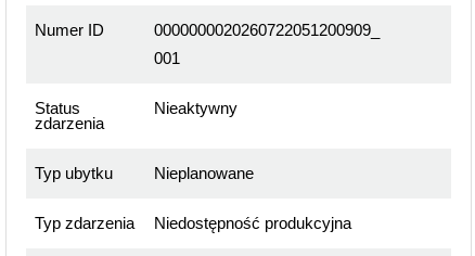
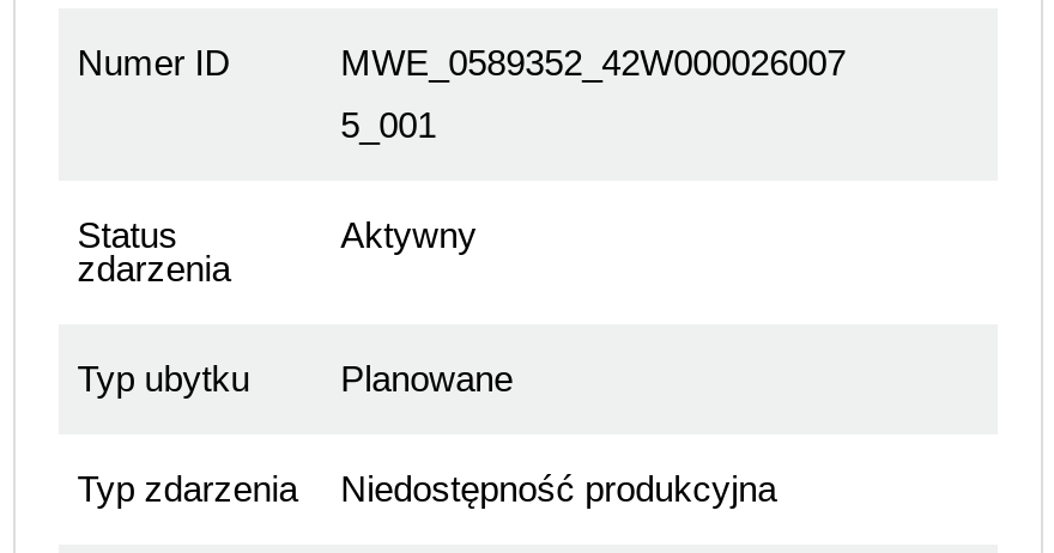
[154,21,379,39] 0000000020260722051200909_ -> [340,42,846,83] MWE_0589352_42W000026007
[154,49,180,67] 001 -> [340,104,436,145] 5_001
[154,99,237,117] Nieaktywny -> [340,214,477,255] Aktywny
[154,164,253,182] Nieplanowane -> [340,358,513,399] Planowane

